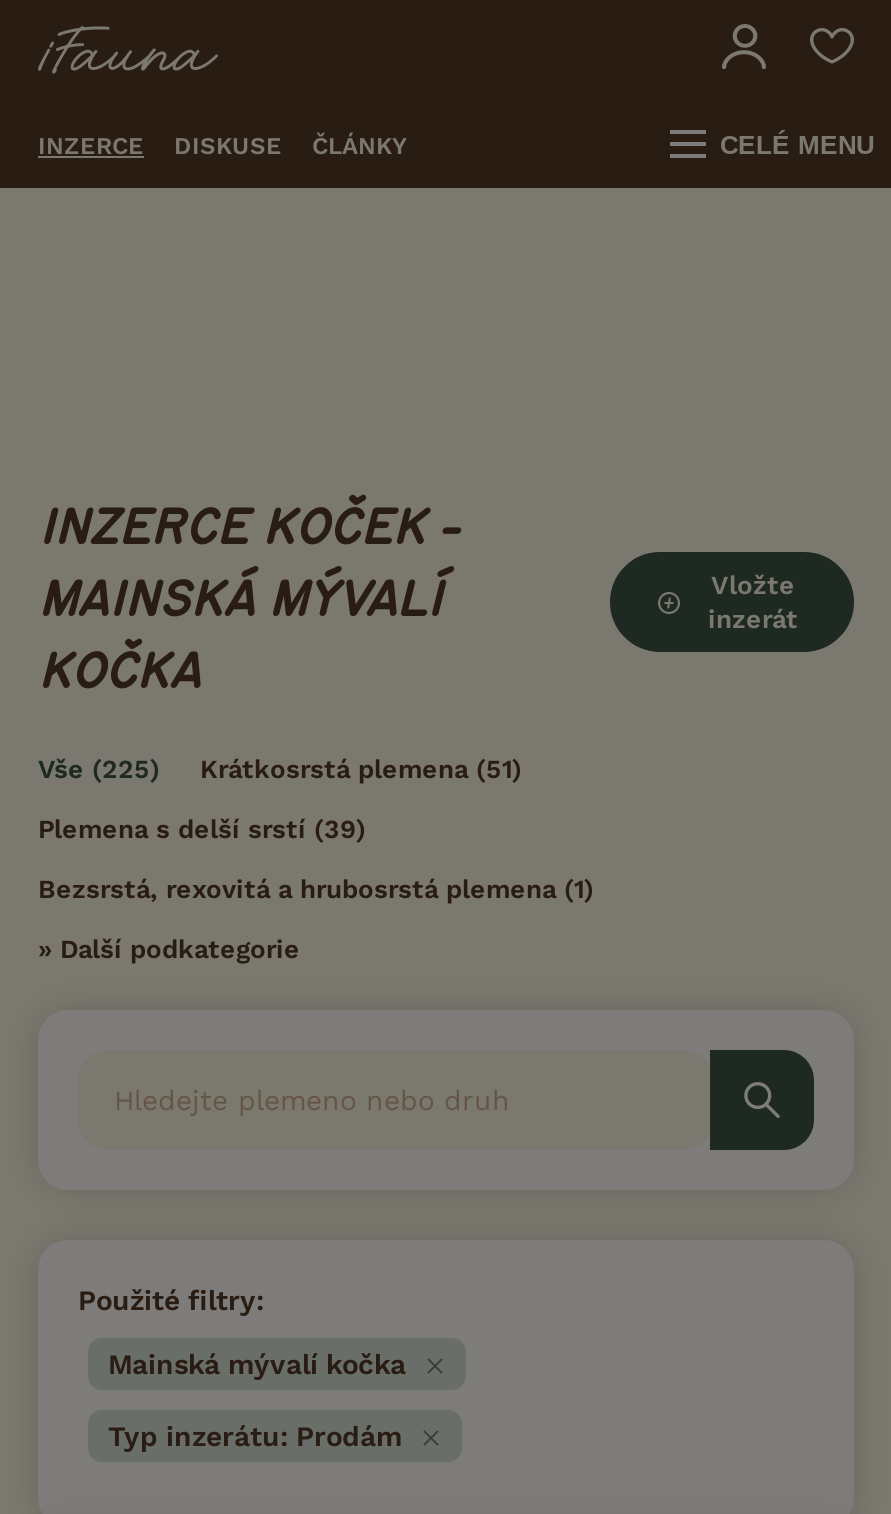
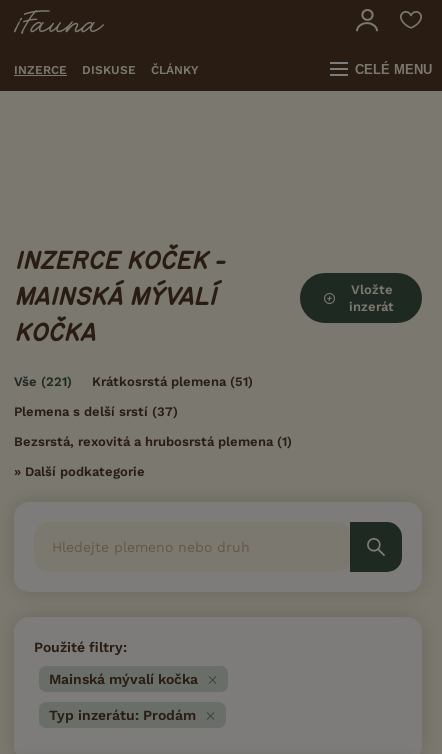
[38,754,522,784] Vše (225) Krátkosrstá plemena (51) -> [14,374,253,389] Vše (221) Krátkosrstá plemena (51)
[38,814,366,844] Plemena s delší srstí (39) -> [14,404,178,419] Plemena s delší srstí (37)

